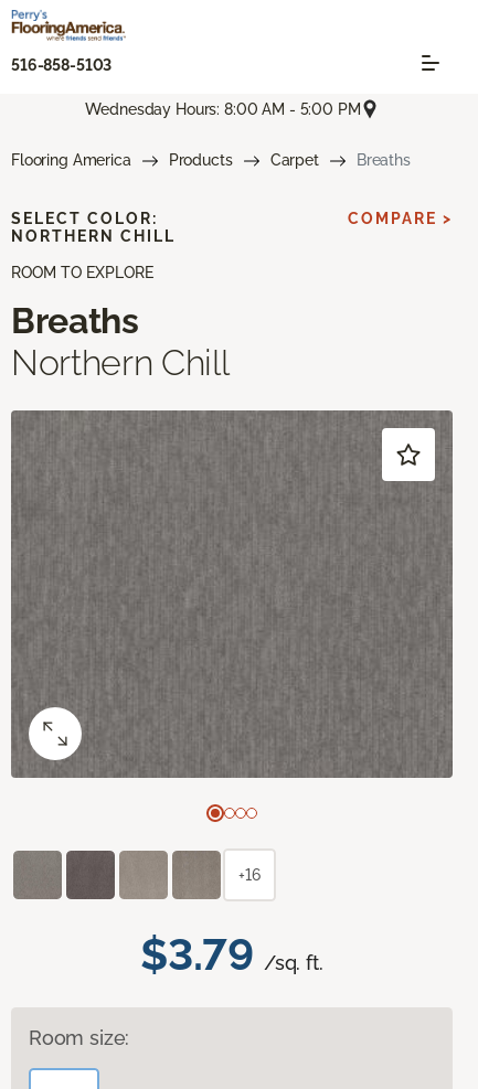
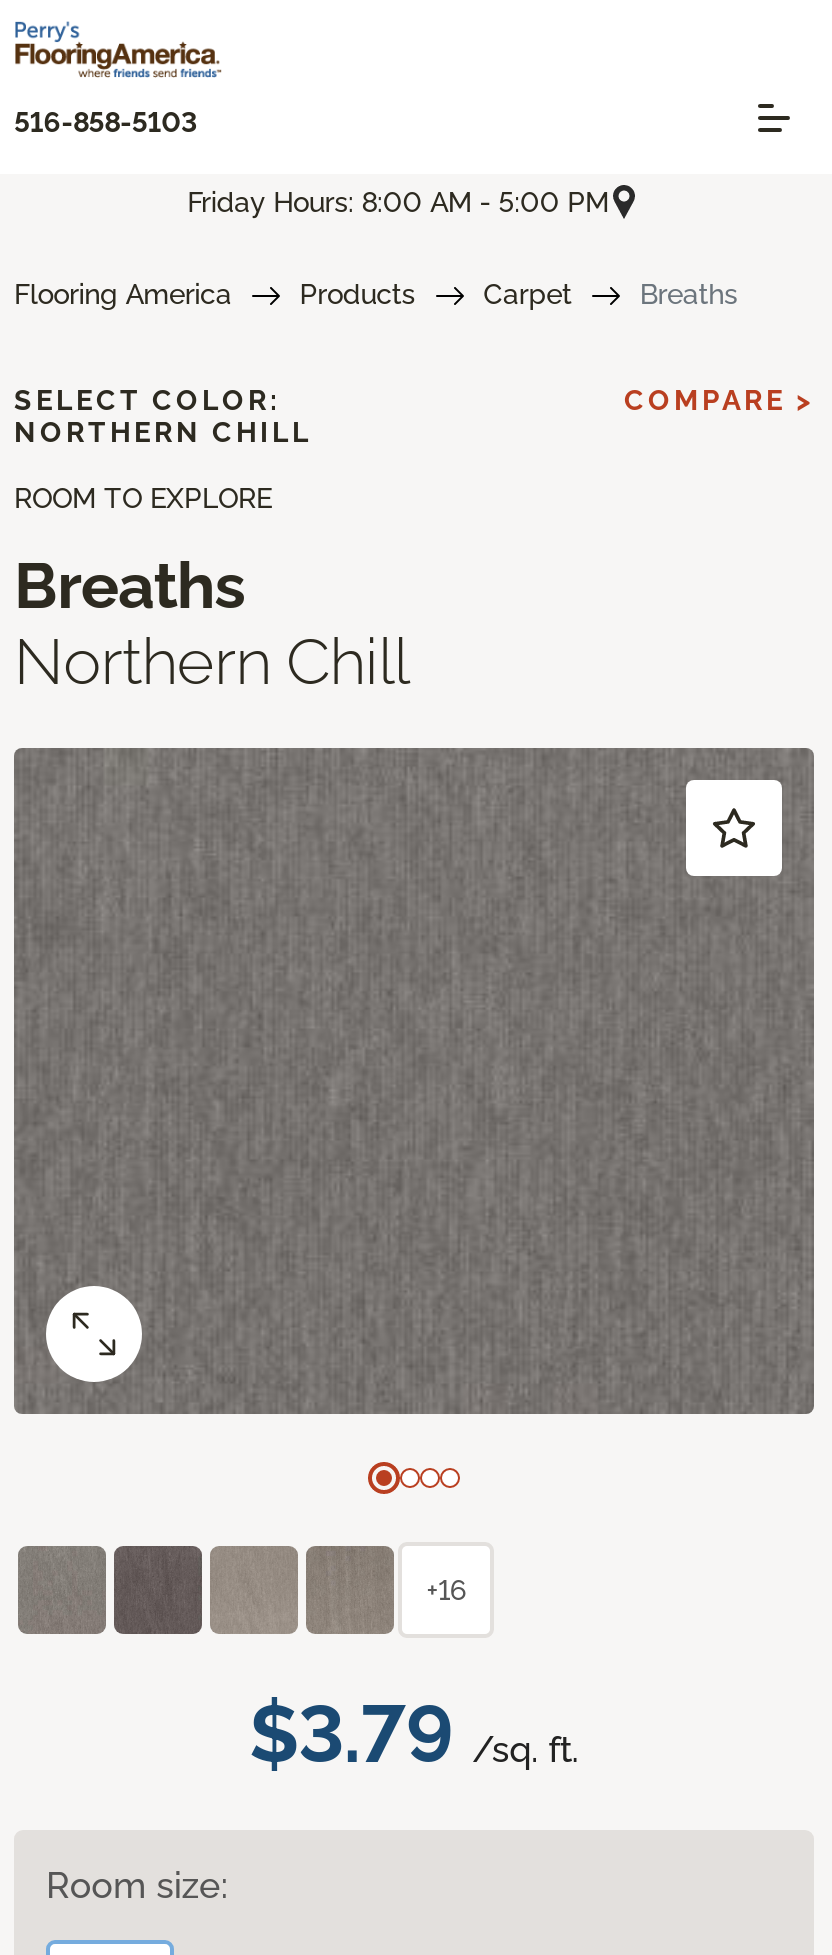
[85,100,361,118] Wednesday Hours: 8:00 AM - 5:00 PM -> [187,185,609,217] Friday Hours: 8:00 AM - 5:00 PM

